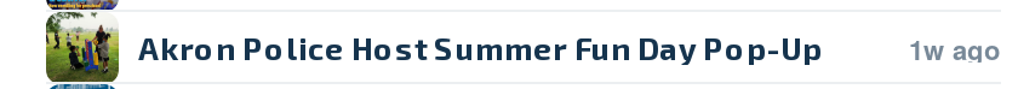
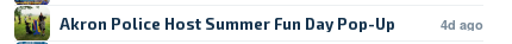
[909,30,1001,66] 1w ago -> [441,15,483,33] 4d ago

